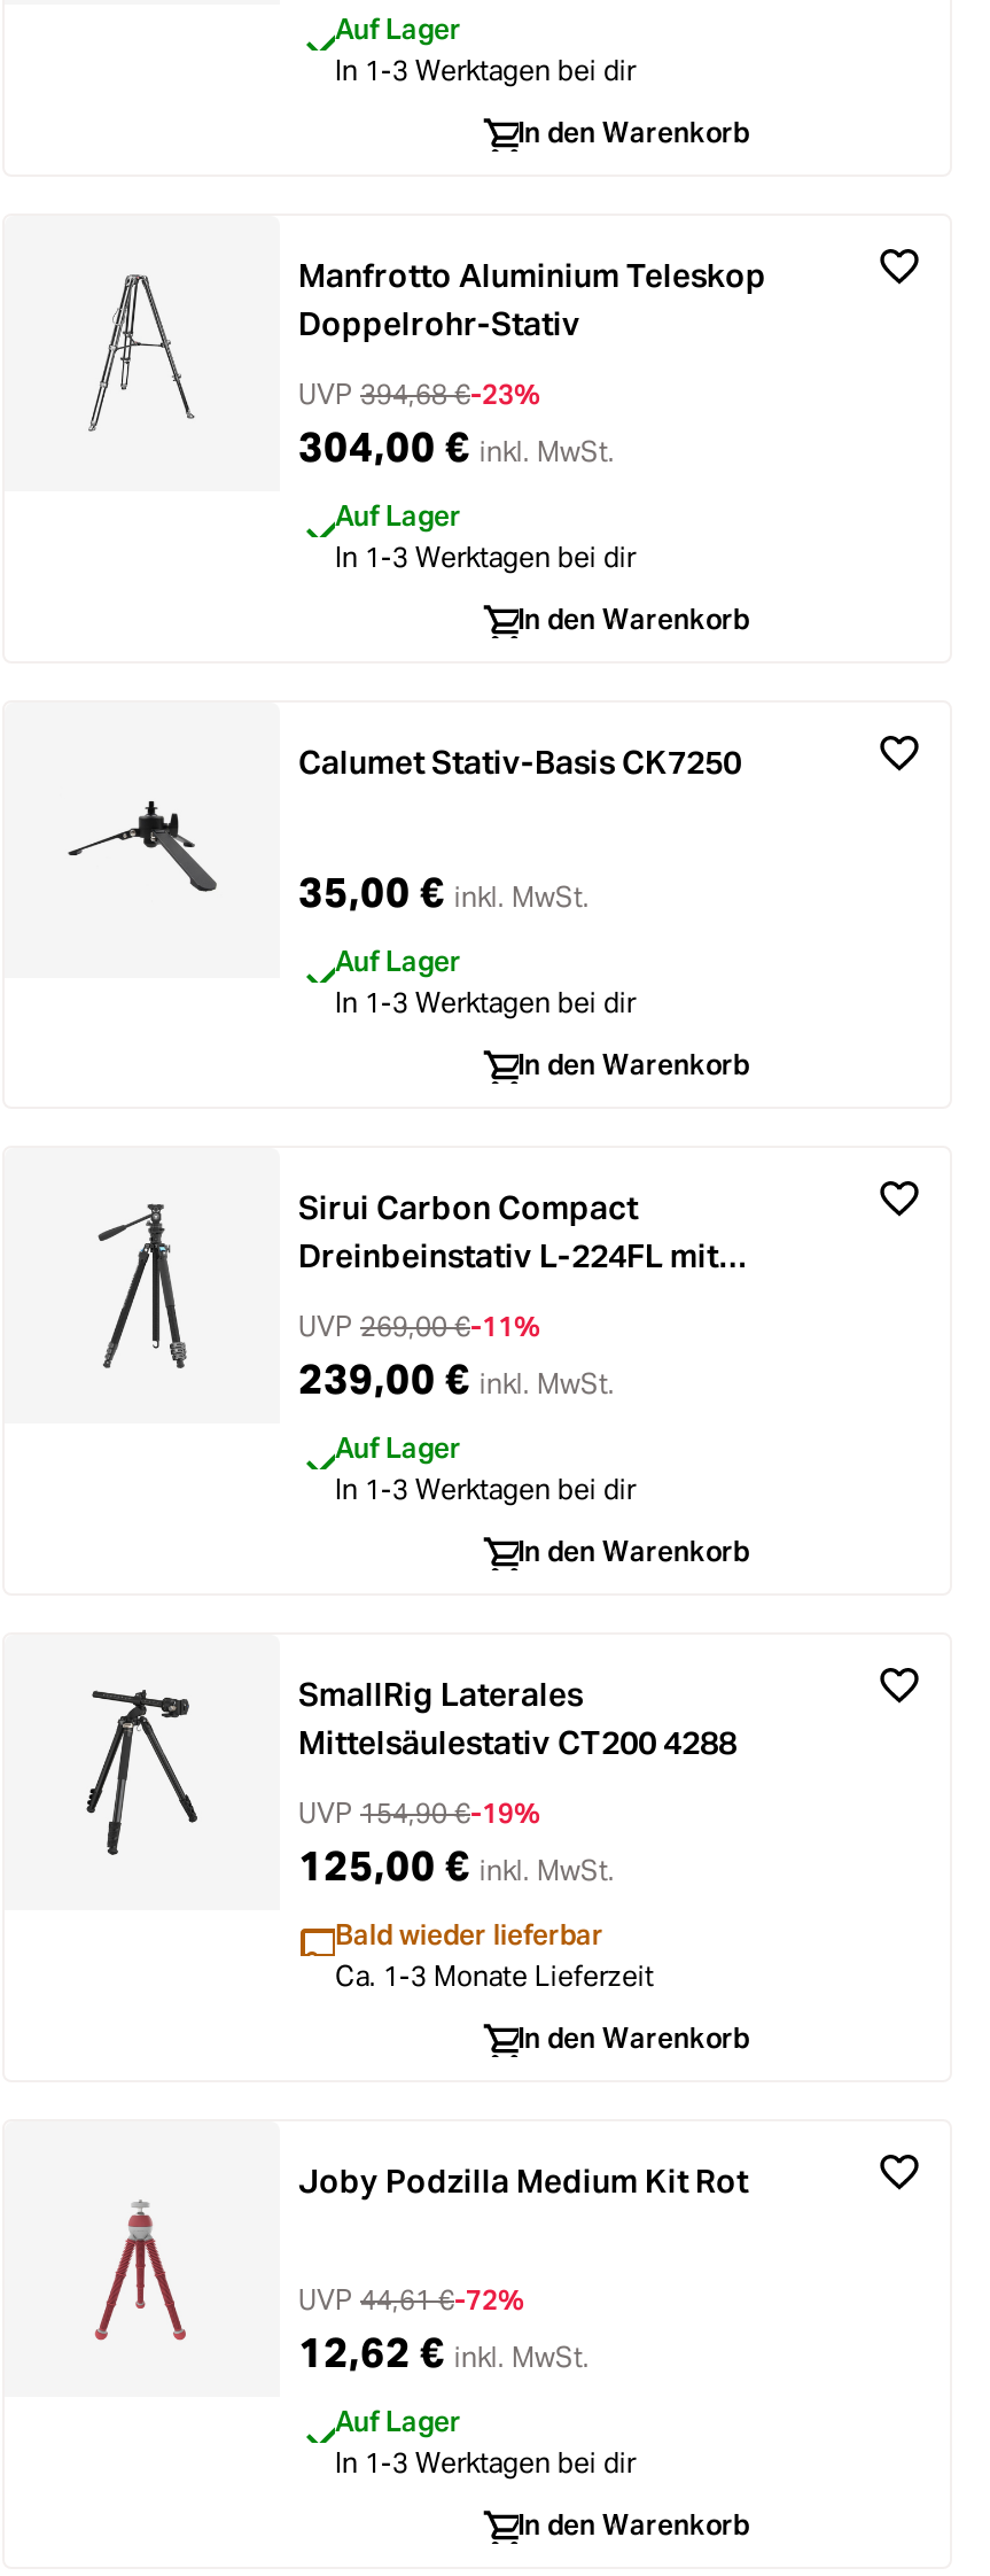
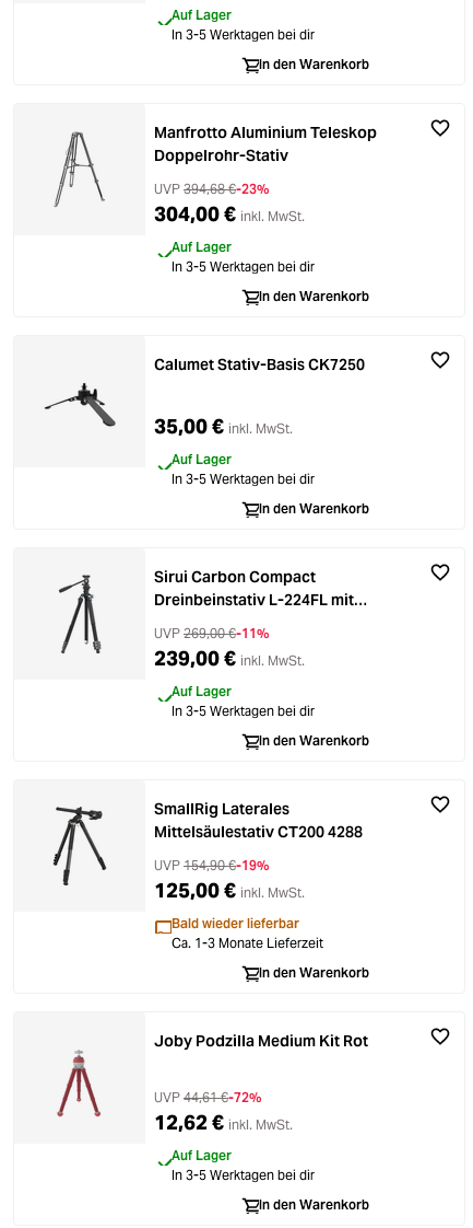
[335,53,636,87] In 1-3 Werktagen bei dir -> [172,26,315,43] In 3-5 Werktagen bei dir
[335,540,636,574] In 1-3 Werktagen bei dir -> [172,258,315,275] In 3-5 Werktagen bei dir
[335,985,636,1019] In 1-3 Werktagen bei dir -> [172,471,315,487] In 3-5 Werktagen bei dir
[335,1472,636,1506] In 1-3 Werktagen bei dir -> [172,703,315,719] In 3-5 Werktagen bei dir
[335,2445,636,2480] In 1-3 Werktagen bei dir -> [172,1167,315,1183] In 3-5 Werktagen bei dir

